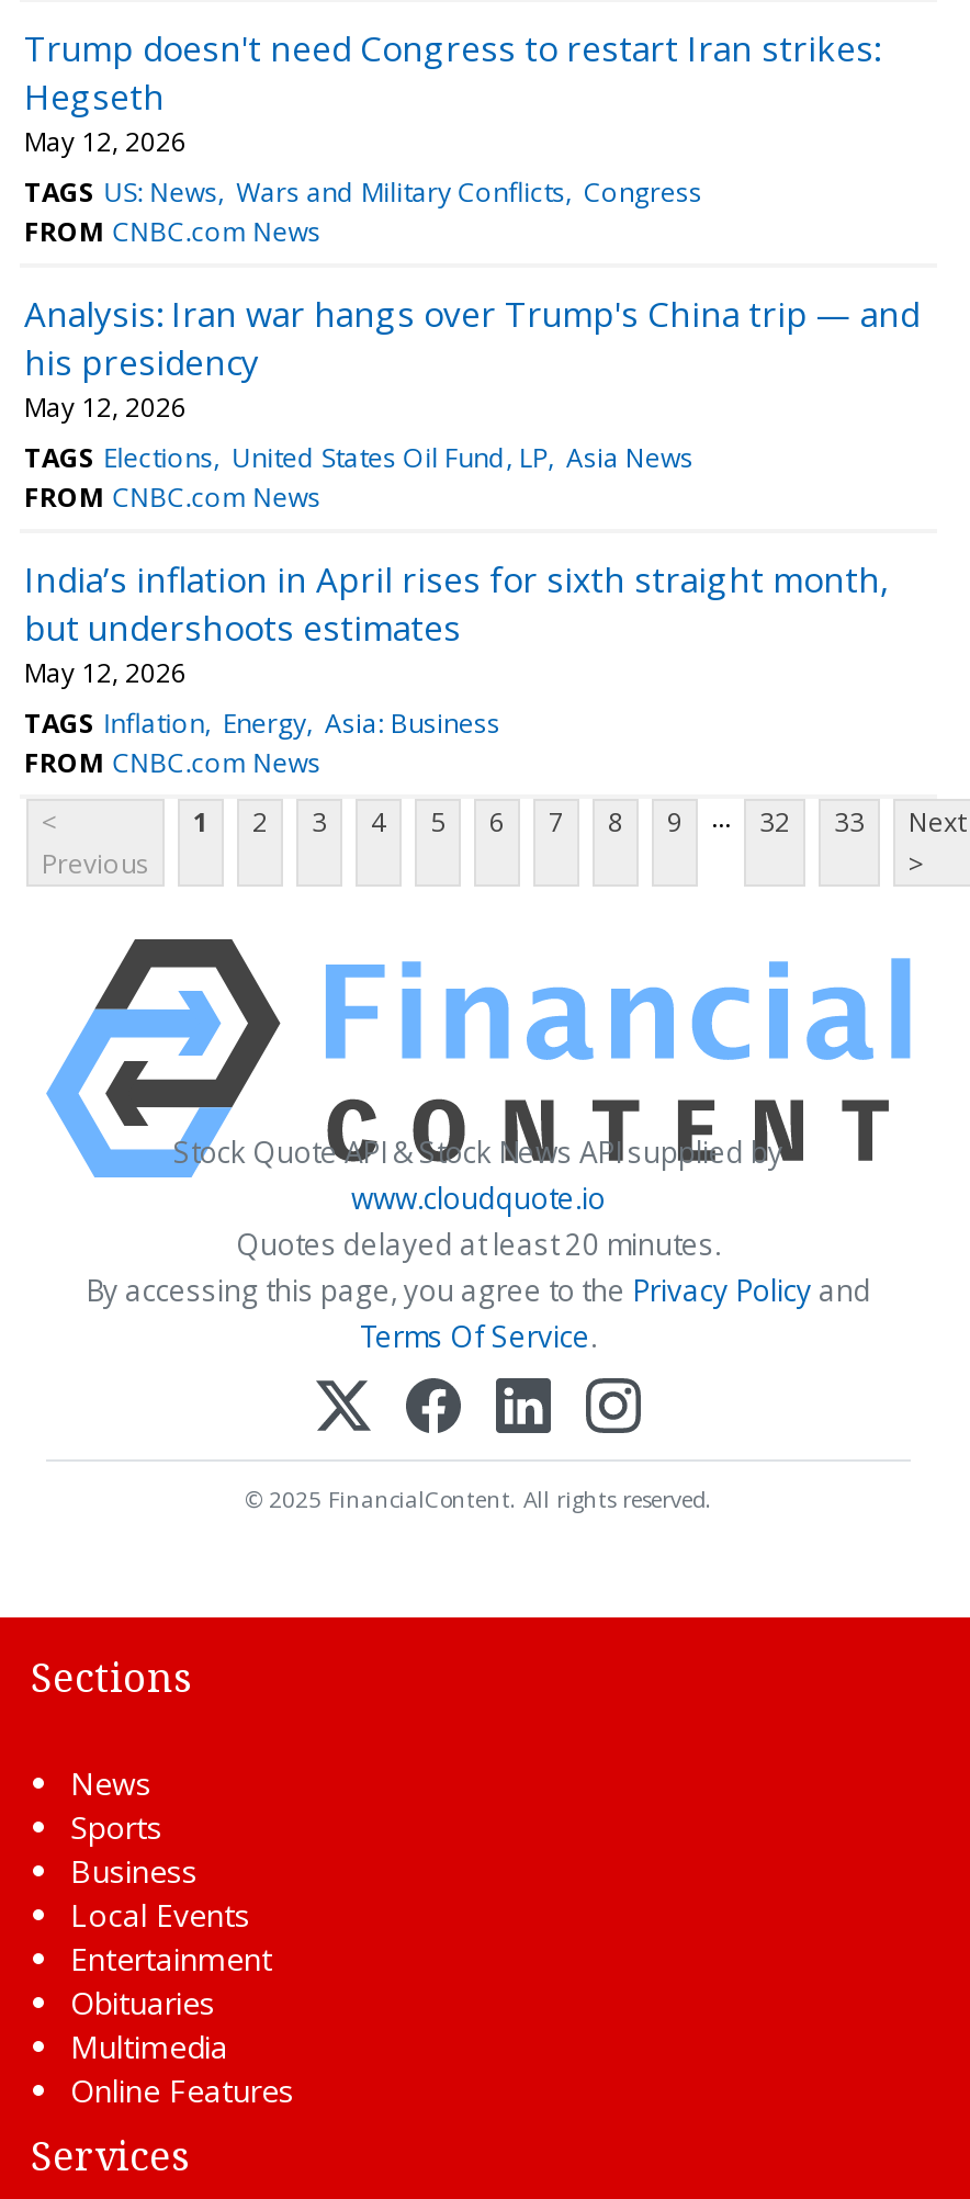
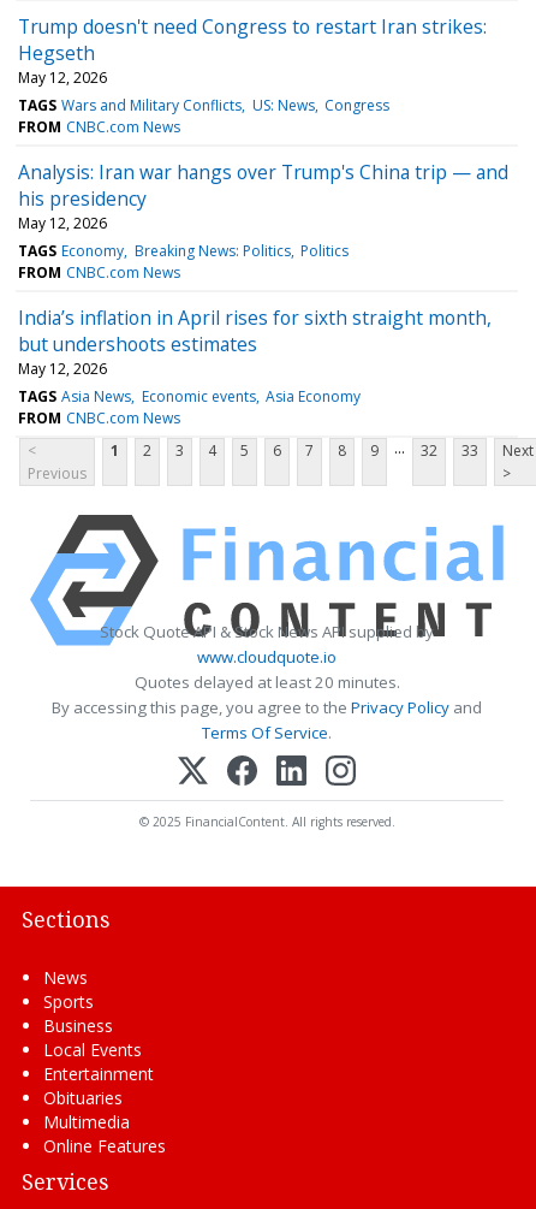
[24,173,702,210] TAGS US: News Wars and Military Conflicts Congress -> [18,95,389,115] TAGS Wars and Military Conflicts US: News Congress
[24,438,693,476] TAGS Elections United States Oil Fund, LP Asia News -> [18,240,348,261] TAGS Economy Breaking News: Politics Politics
[24,704,500,741] TAGS Inflation Energy Asia: Business -> [18,386,360,406] TAGS Asia News Economic events Asia Economy

